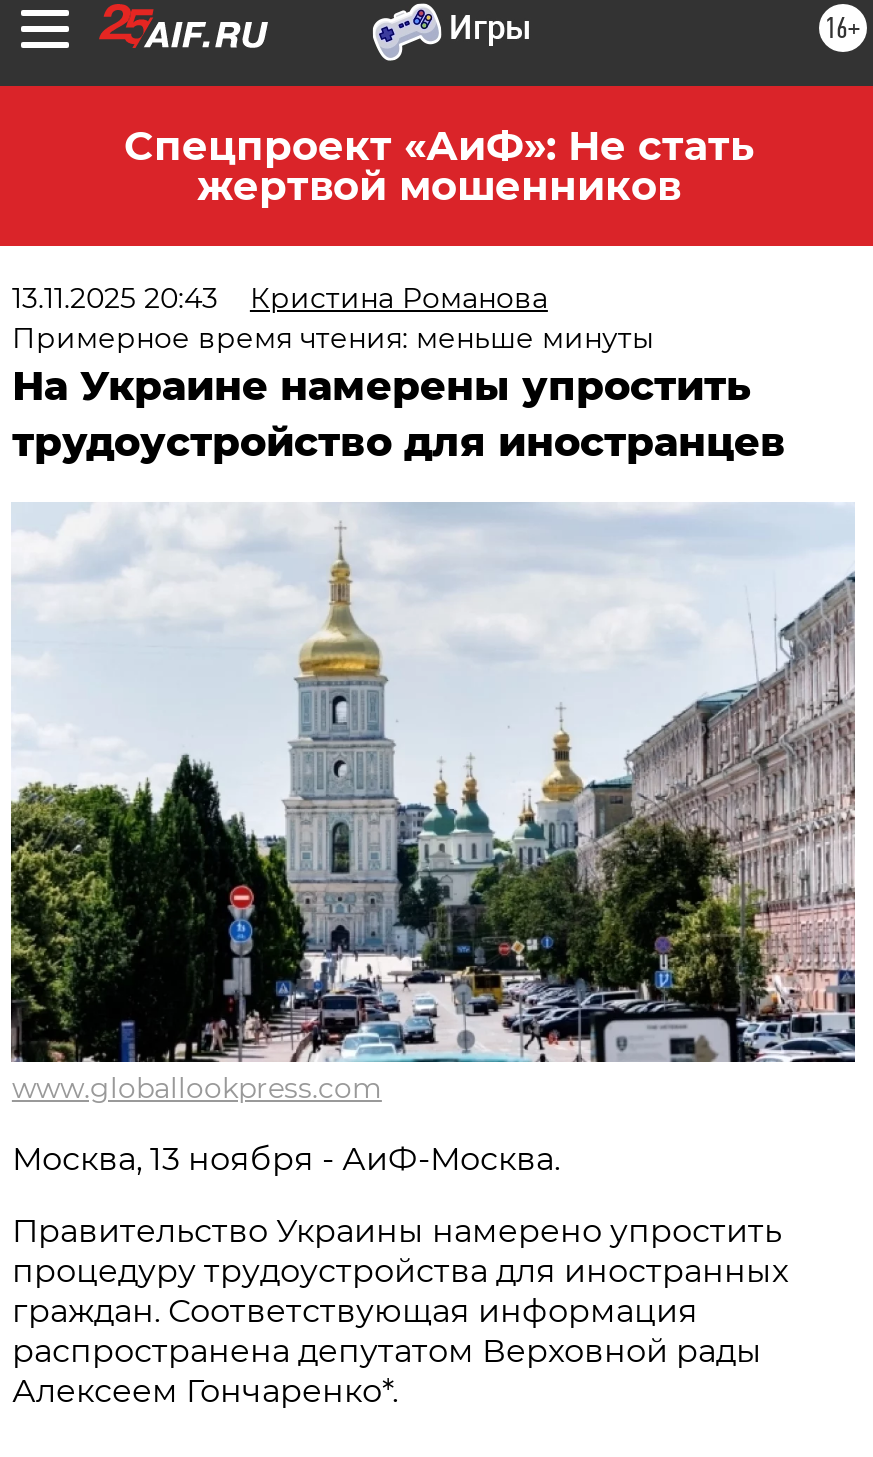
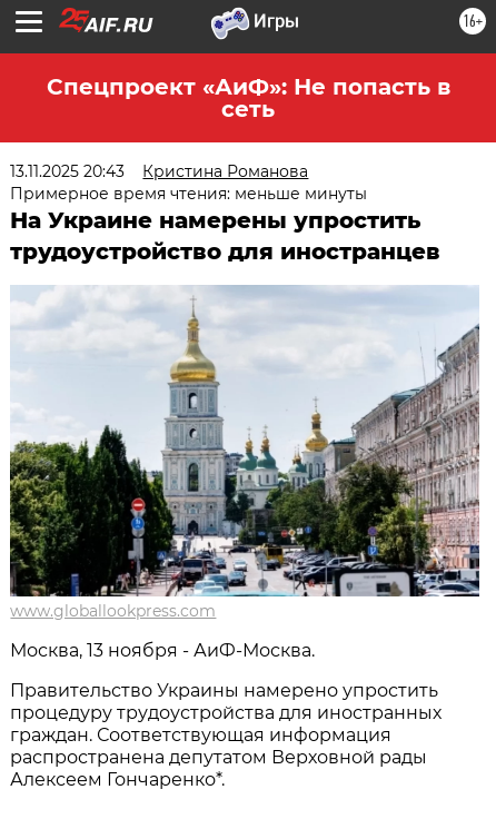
[124,122,754,210] Спецпроект «АиФ»: Не стать | жертвой мошенников -> [46,73,450,122] Спецпроект «АиФ»: Не попасть в | сеть

